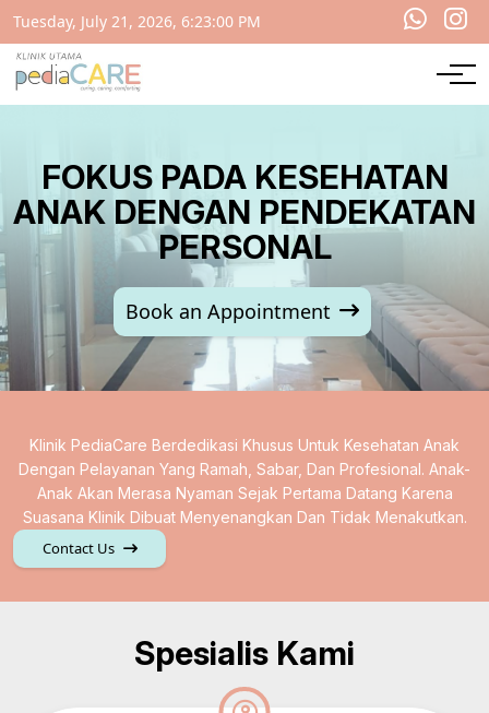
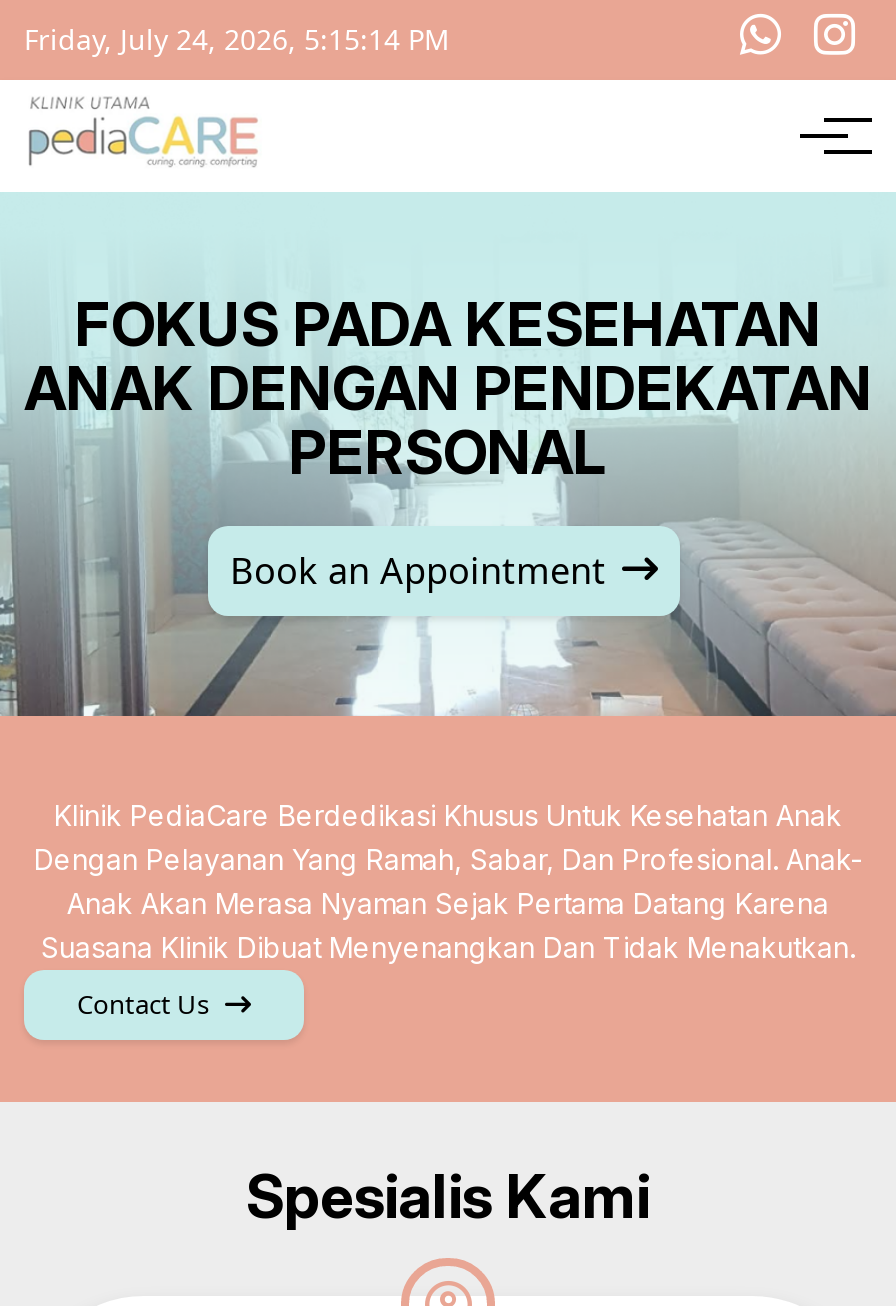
[13,10,261,31] Tuesday, July 21, 2026, 6:23:00 PM -> [24,19,450,57] Friday, July 24, 2026, 5:15:14 PM

